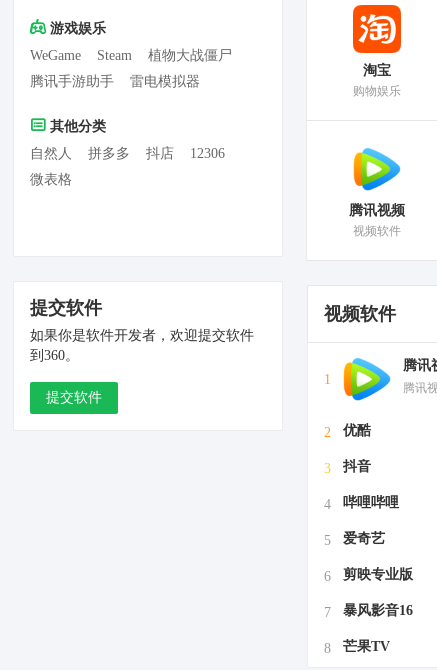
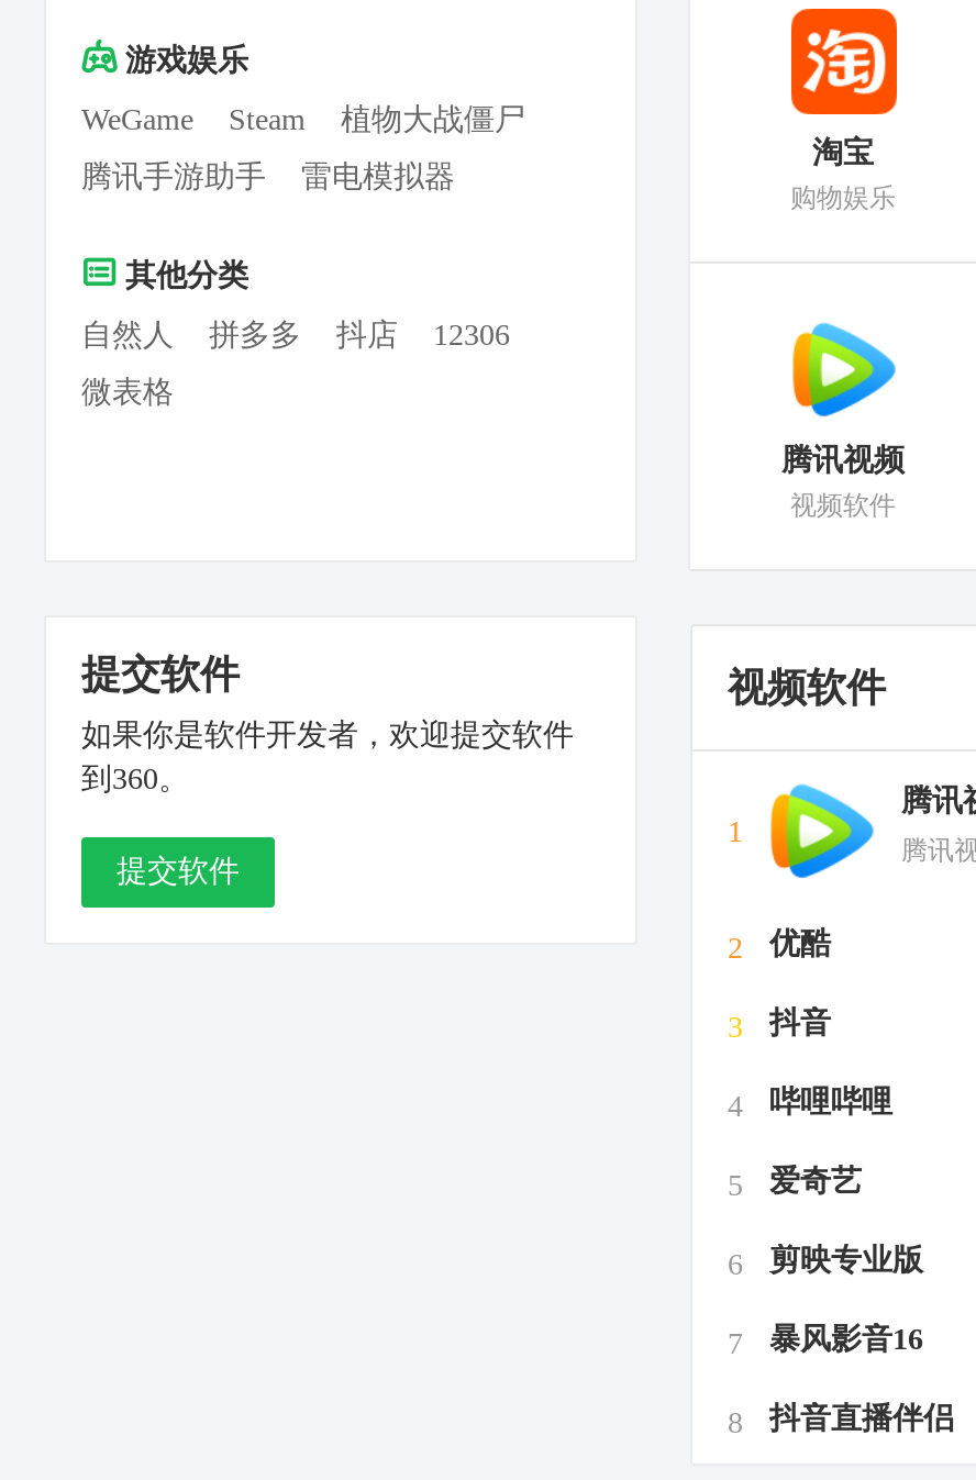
[343,639,390,654] 芒果TV -> [769,1402,954,1435] 抖音直播伴侣

